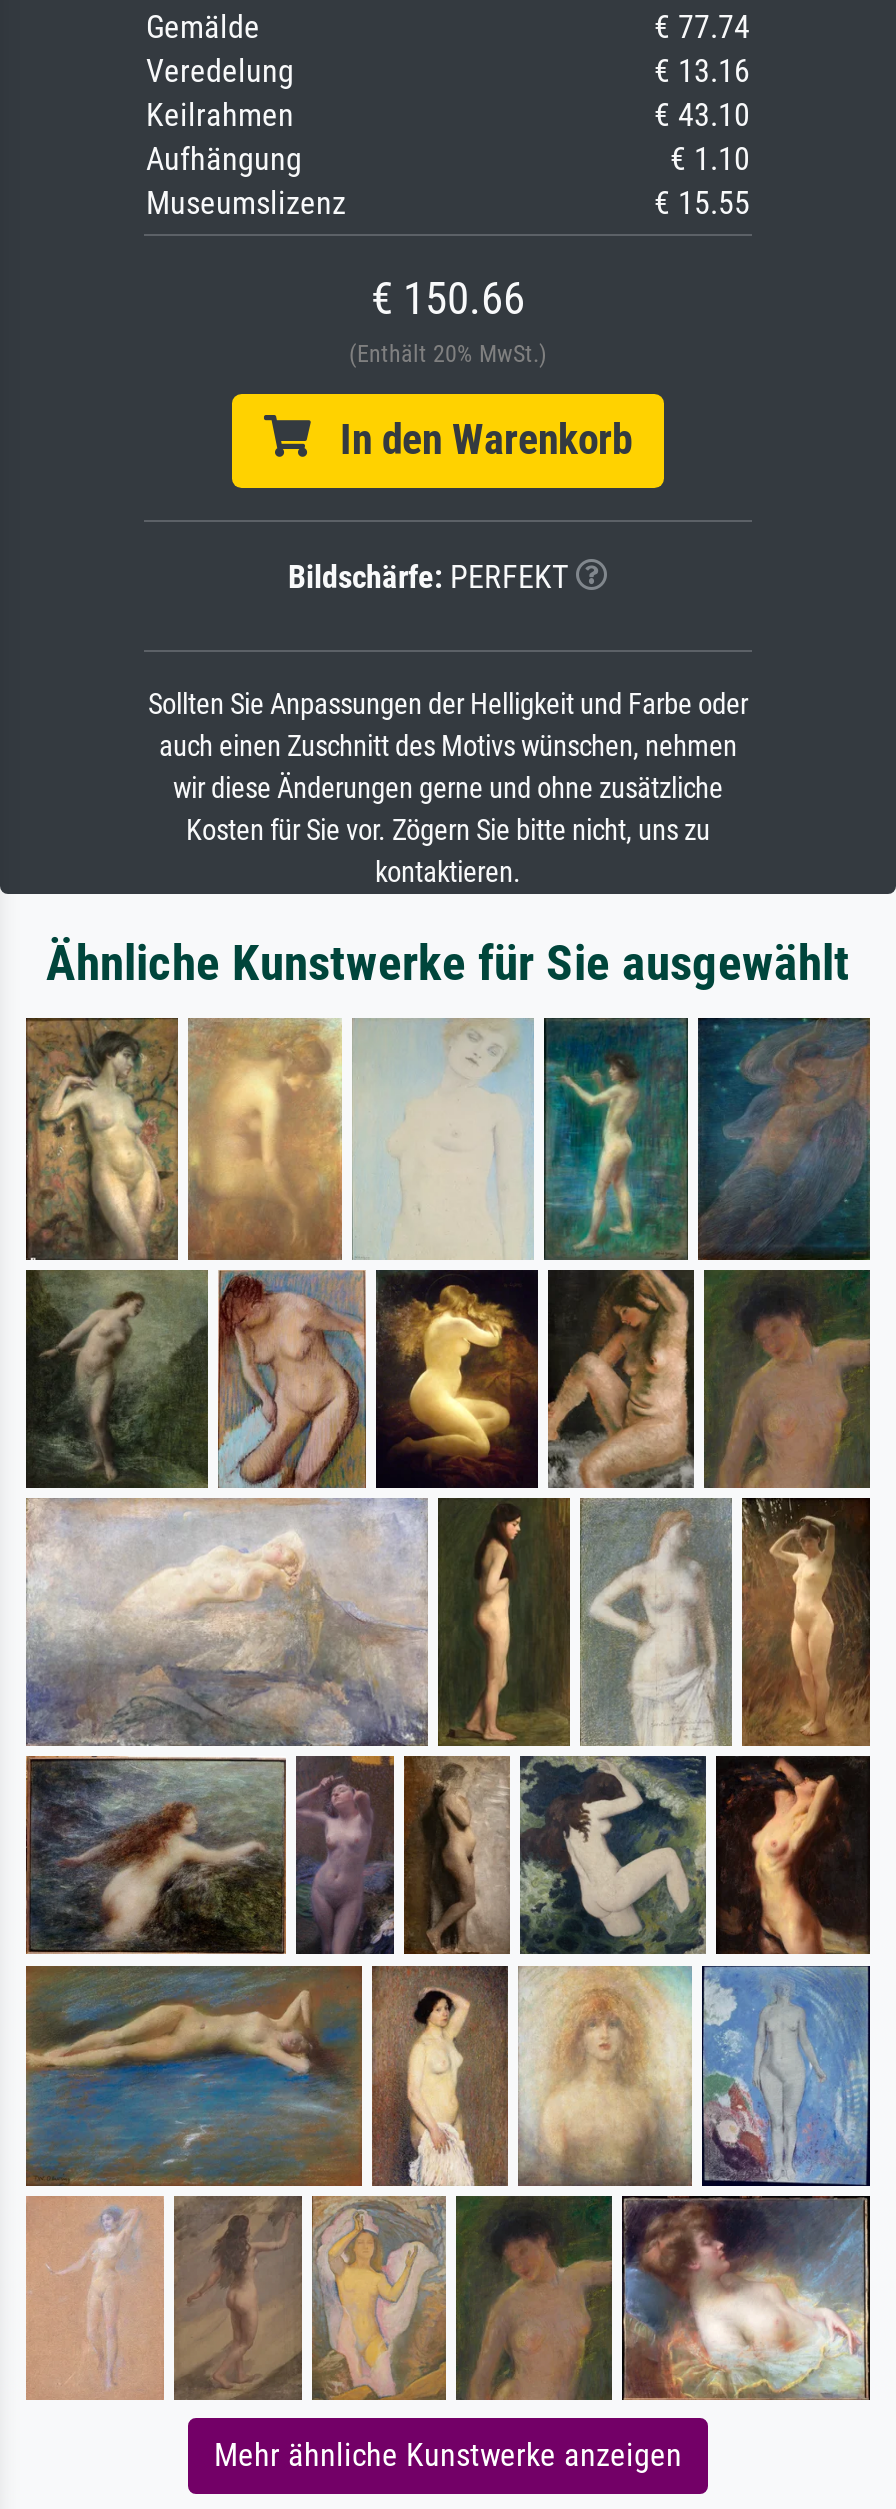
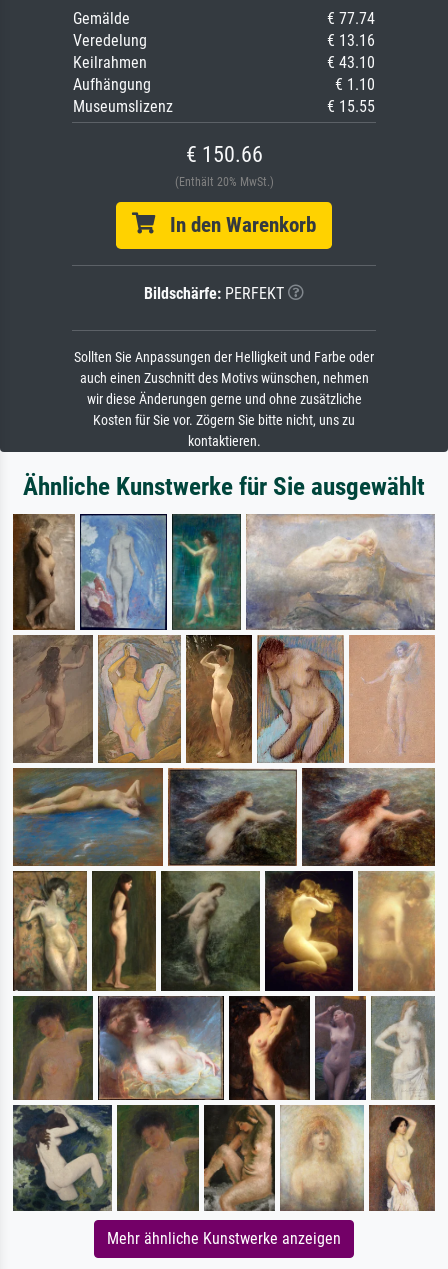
[24,1016,872,2402] [image] -> [12,513,436,1212] [image]

